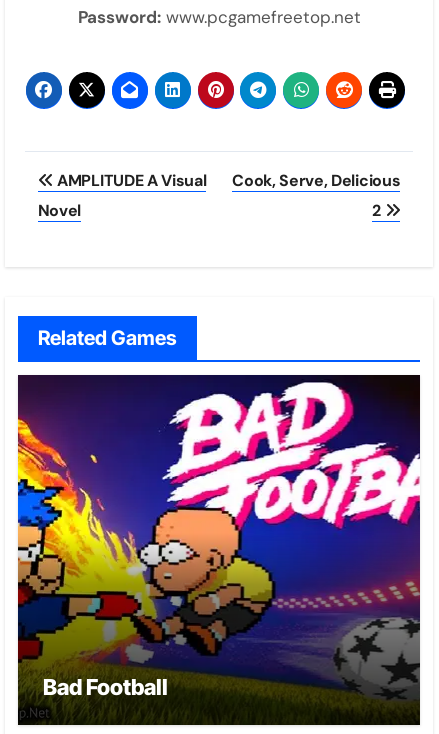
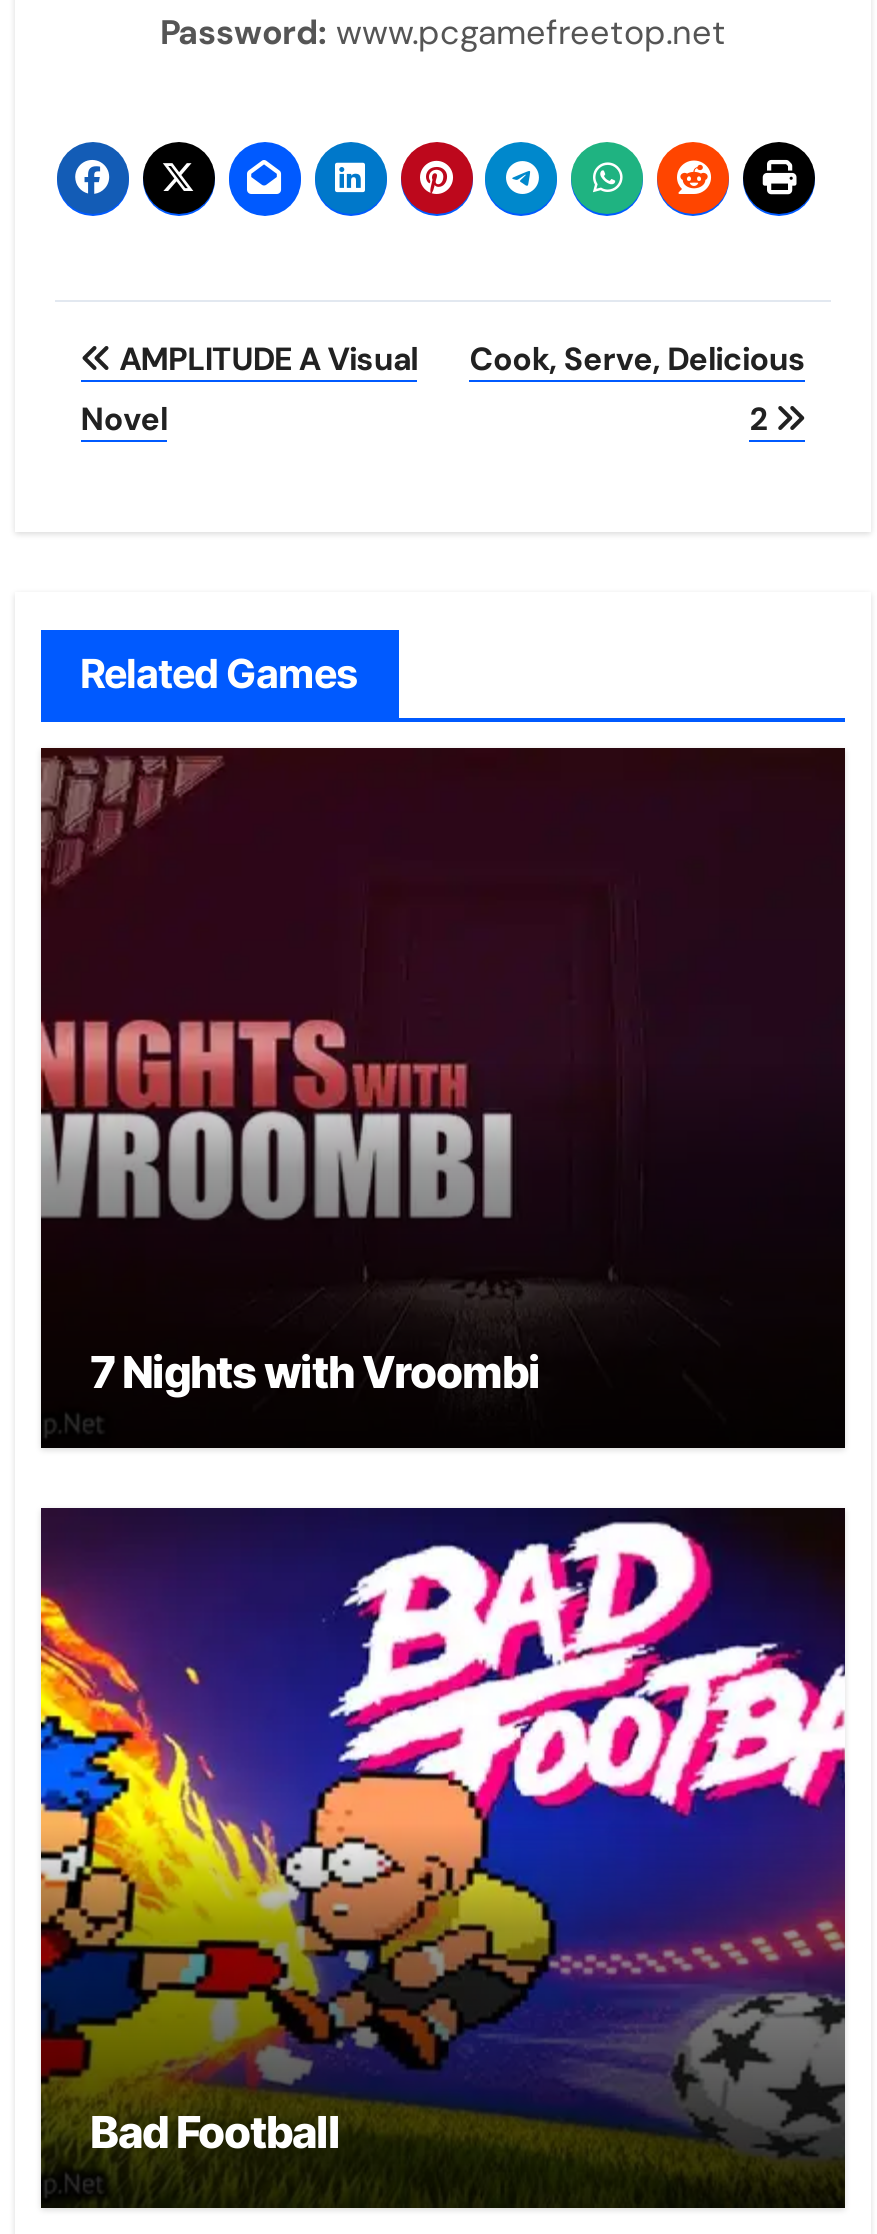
none -> [39,748,847,1444] [image] | 7 Nights with Vroombi

